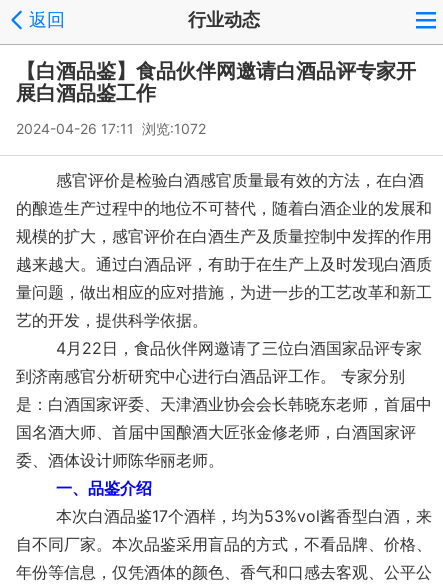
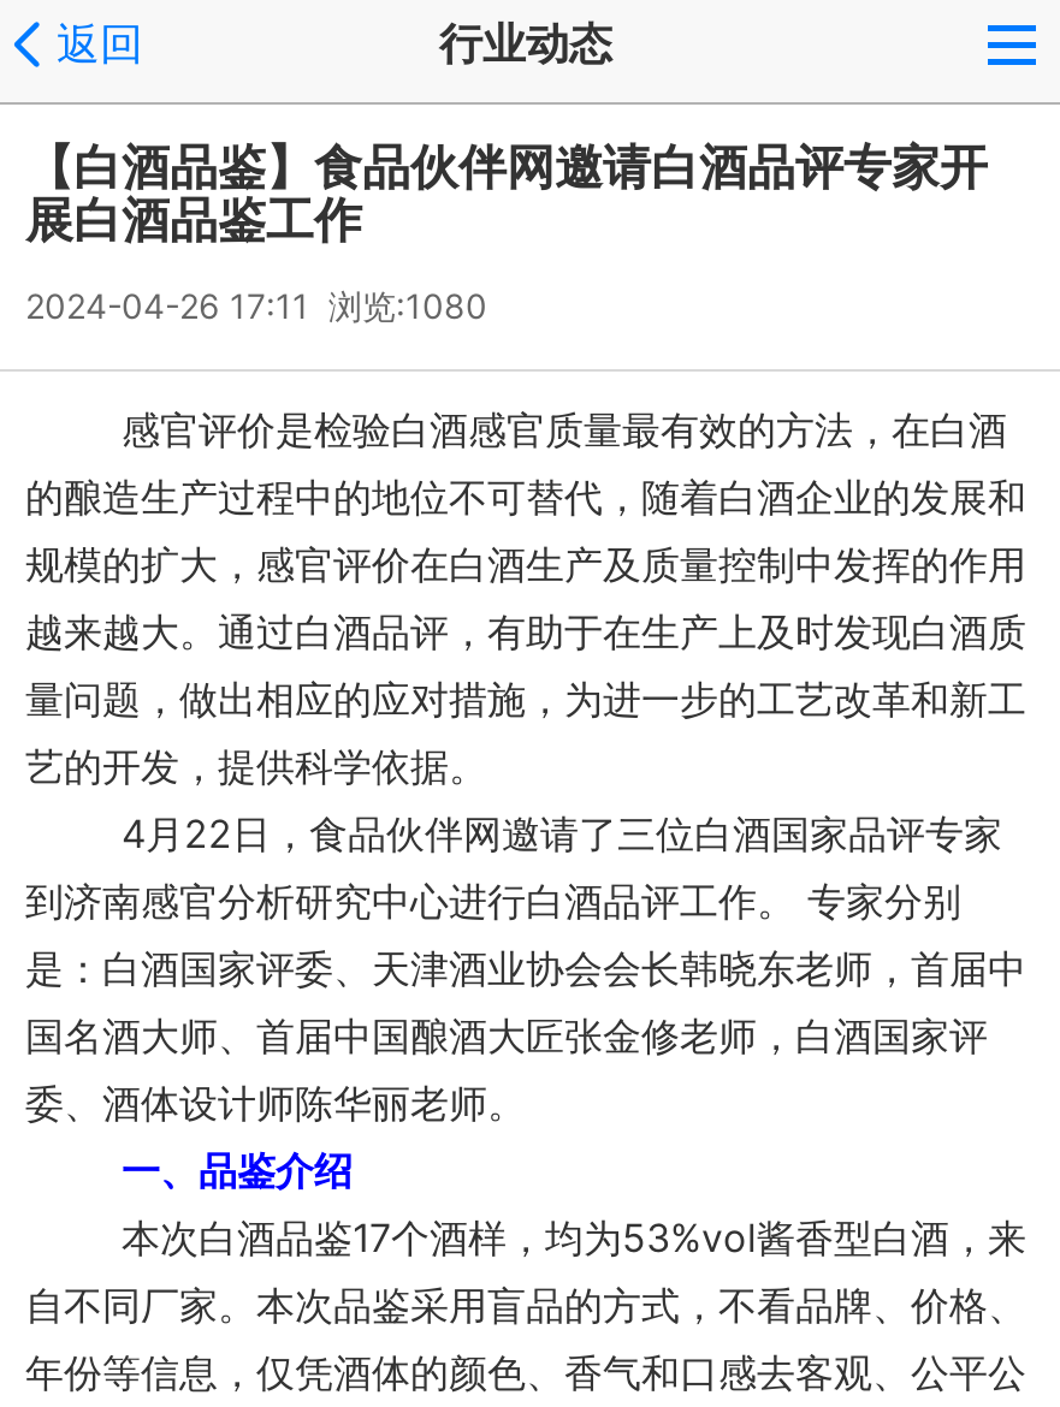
[16,120,206,137] 2024-04-26 17:11 浏览:1072 -> [25,285,487,326] 2024-04-26 17:11 浏览:1080

